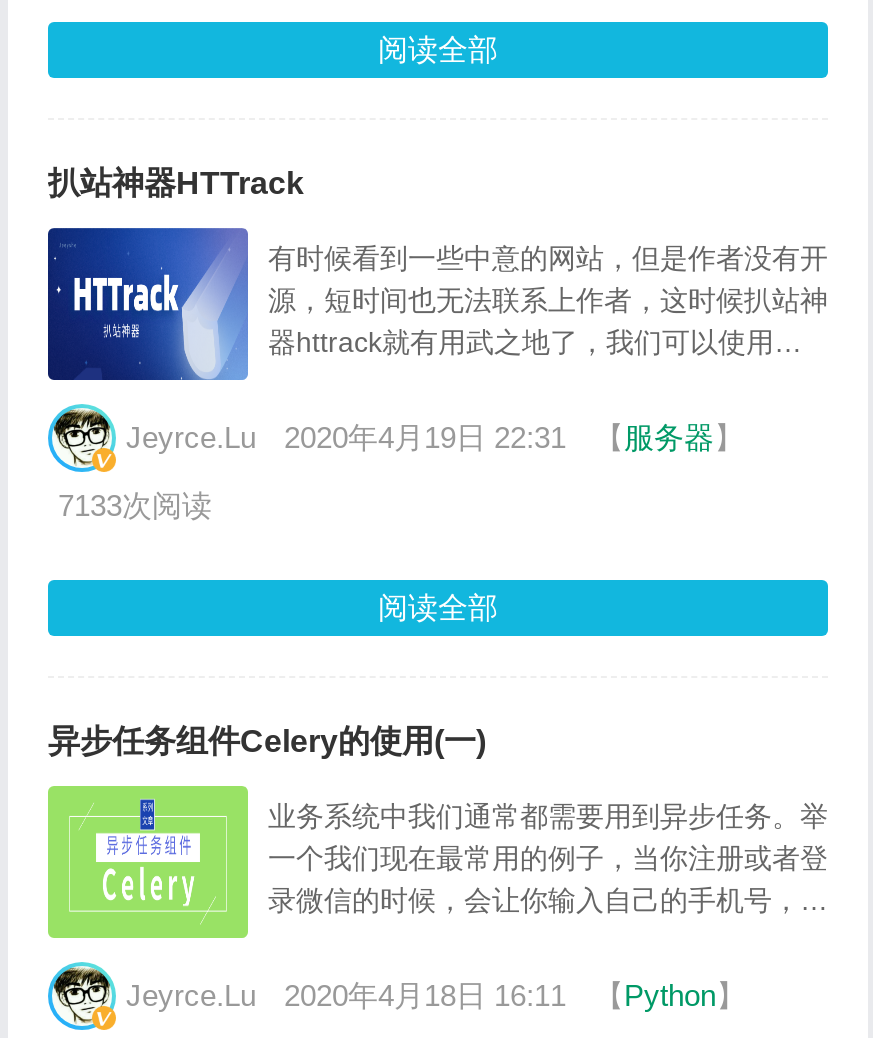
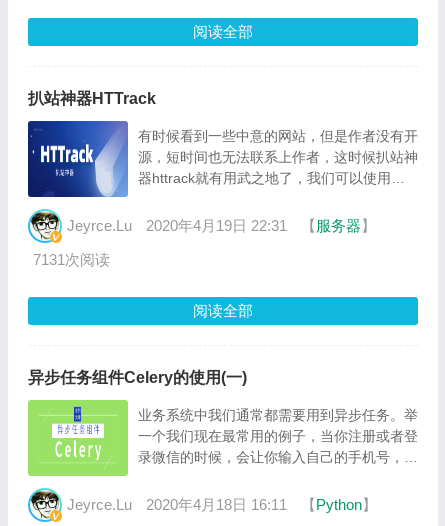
[58,488,212,522] 7133次阅读 -> [33,251,110,268] 7131次阅读

